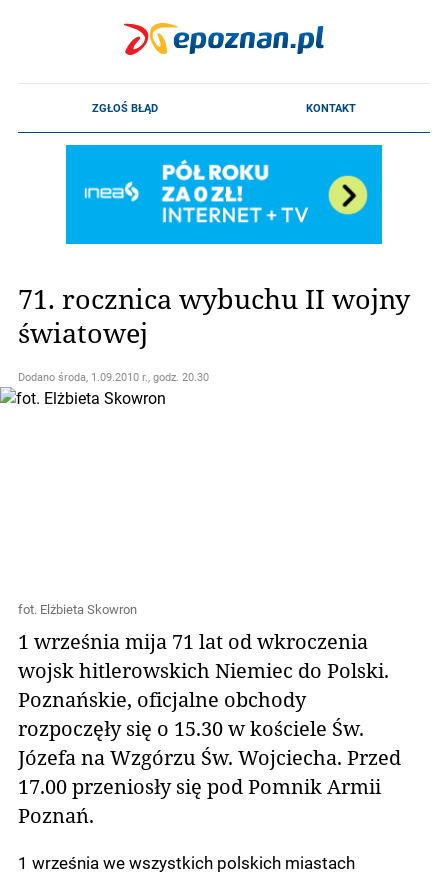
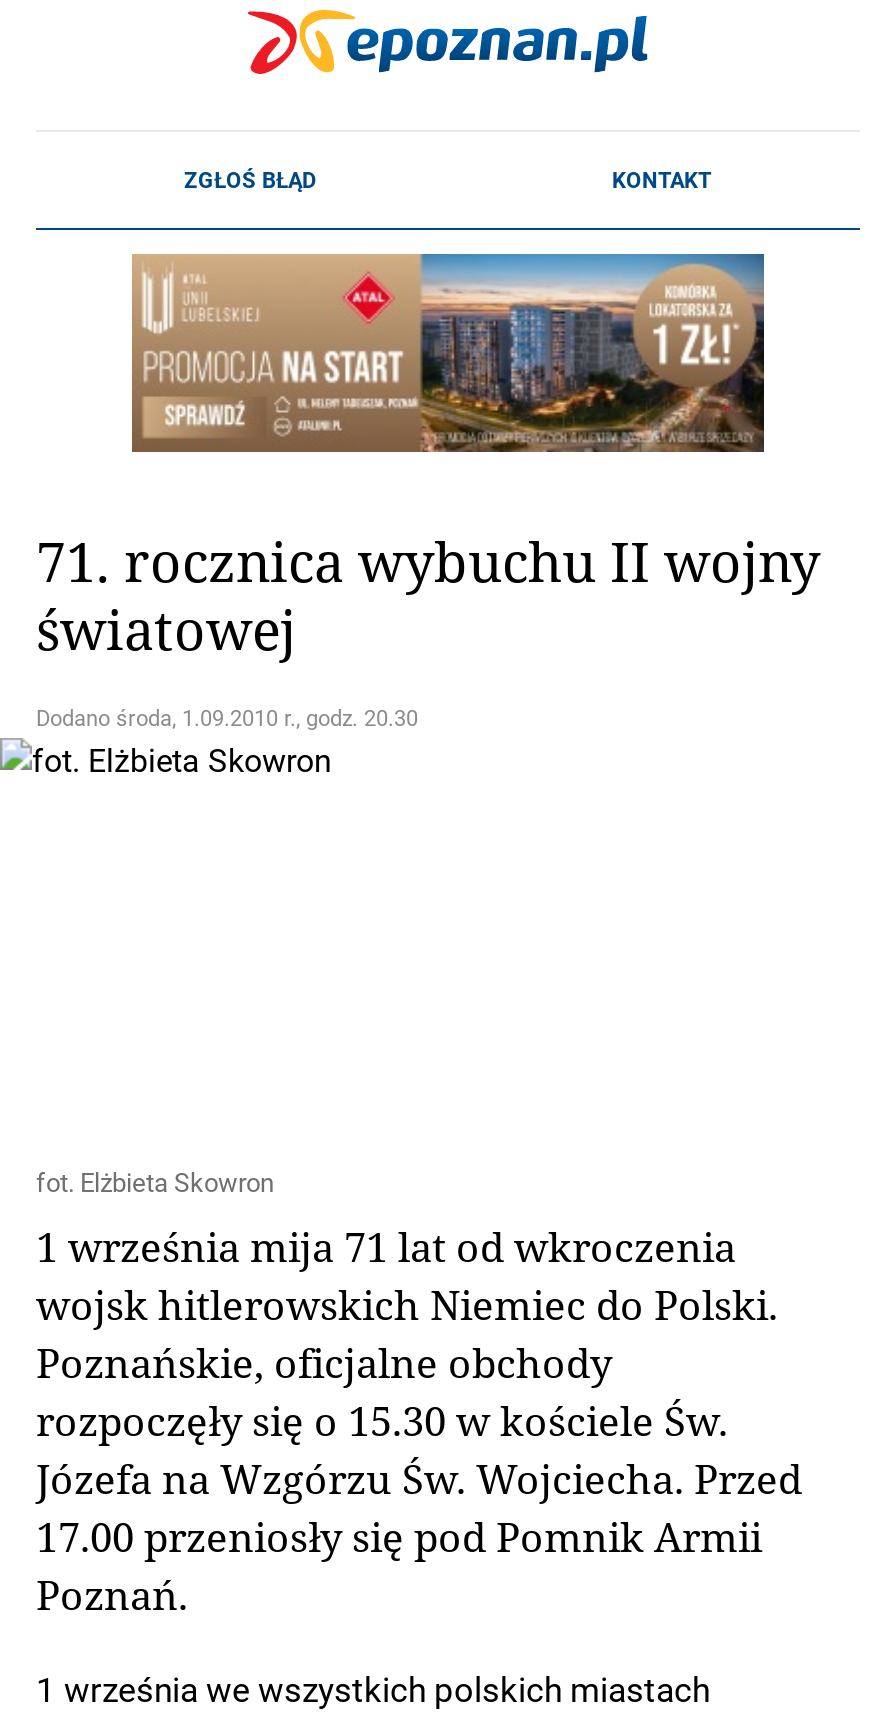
[65,144,383,245] [image] -> [130,252,766,454] [image]

